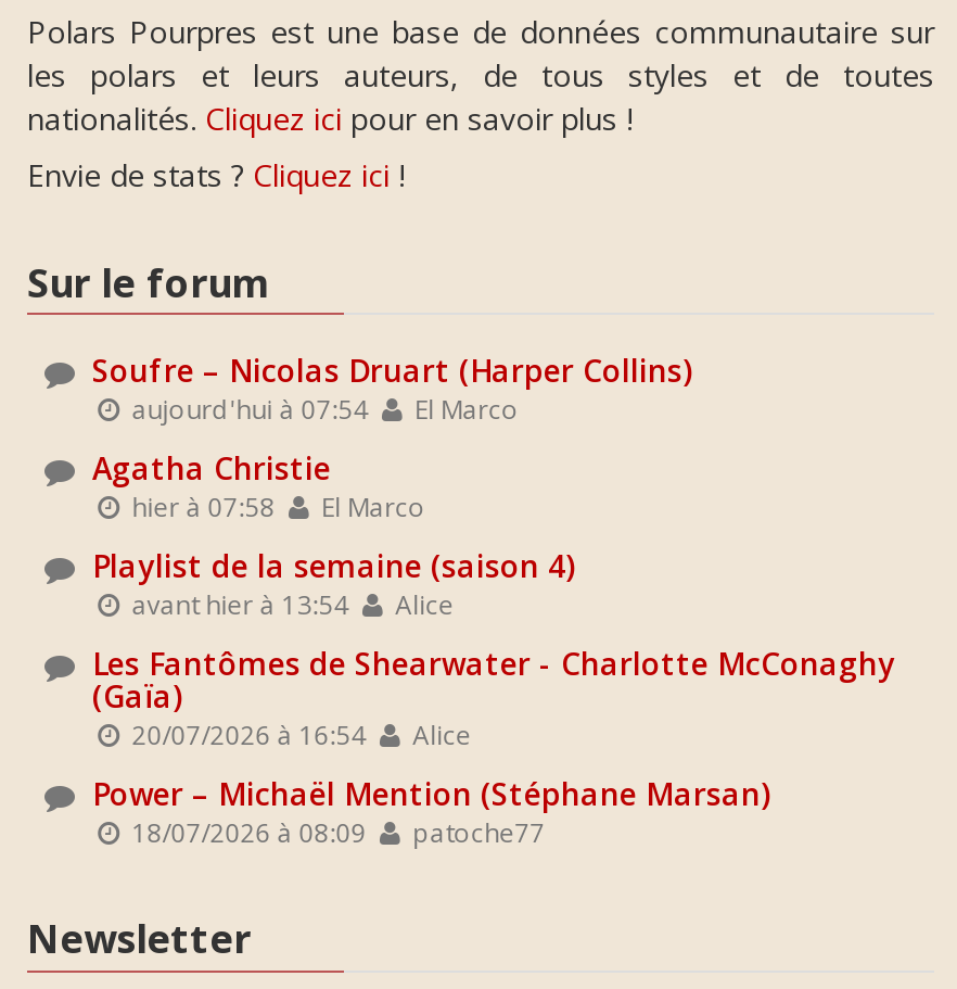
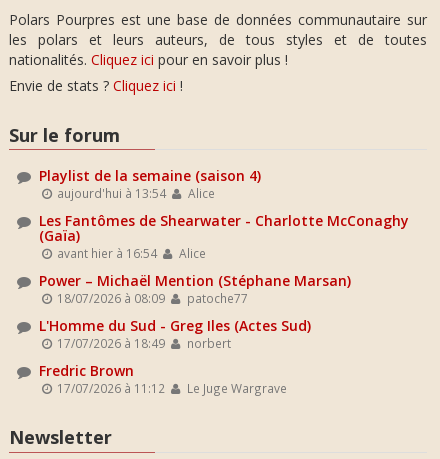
[92,350,691,524] Soufre – Nicolas Druart (Harper Collins) | aujourd'hui à 07:54 | El Marco | Agatha Christie | hier à 07:58 | El Marco -> none
moved [92,546,895,850] -> [39,166,409,306]: Playlist de la semaine (saison 4) | Alice | Les Fantômes de Shearwater - Charlotte McConaghy | (Gaïa) | Alice | Power – Michaël Mention (Stéphane Marsan) | 18/07/2026 à 08:09 | patoche77
[125,587,454,622] avant hier à 13:54 Alice -> [54,185,215,201] aujourd'hui à 13:54 Alice
[125,717,471,752] 20/07/2026 à 16:54 Alice -> [54,245,206,261] avant hier à 16:54 Alice
none -> [39,316,311,396] L'Homme du Sud - Greg Iles (Actes Sud) | 17/07/2026 à 18:49 | norbert | Fredric Brown | 17/07/2026 à 11:12 | Le Juge Wargrave

